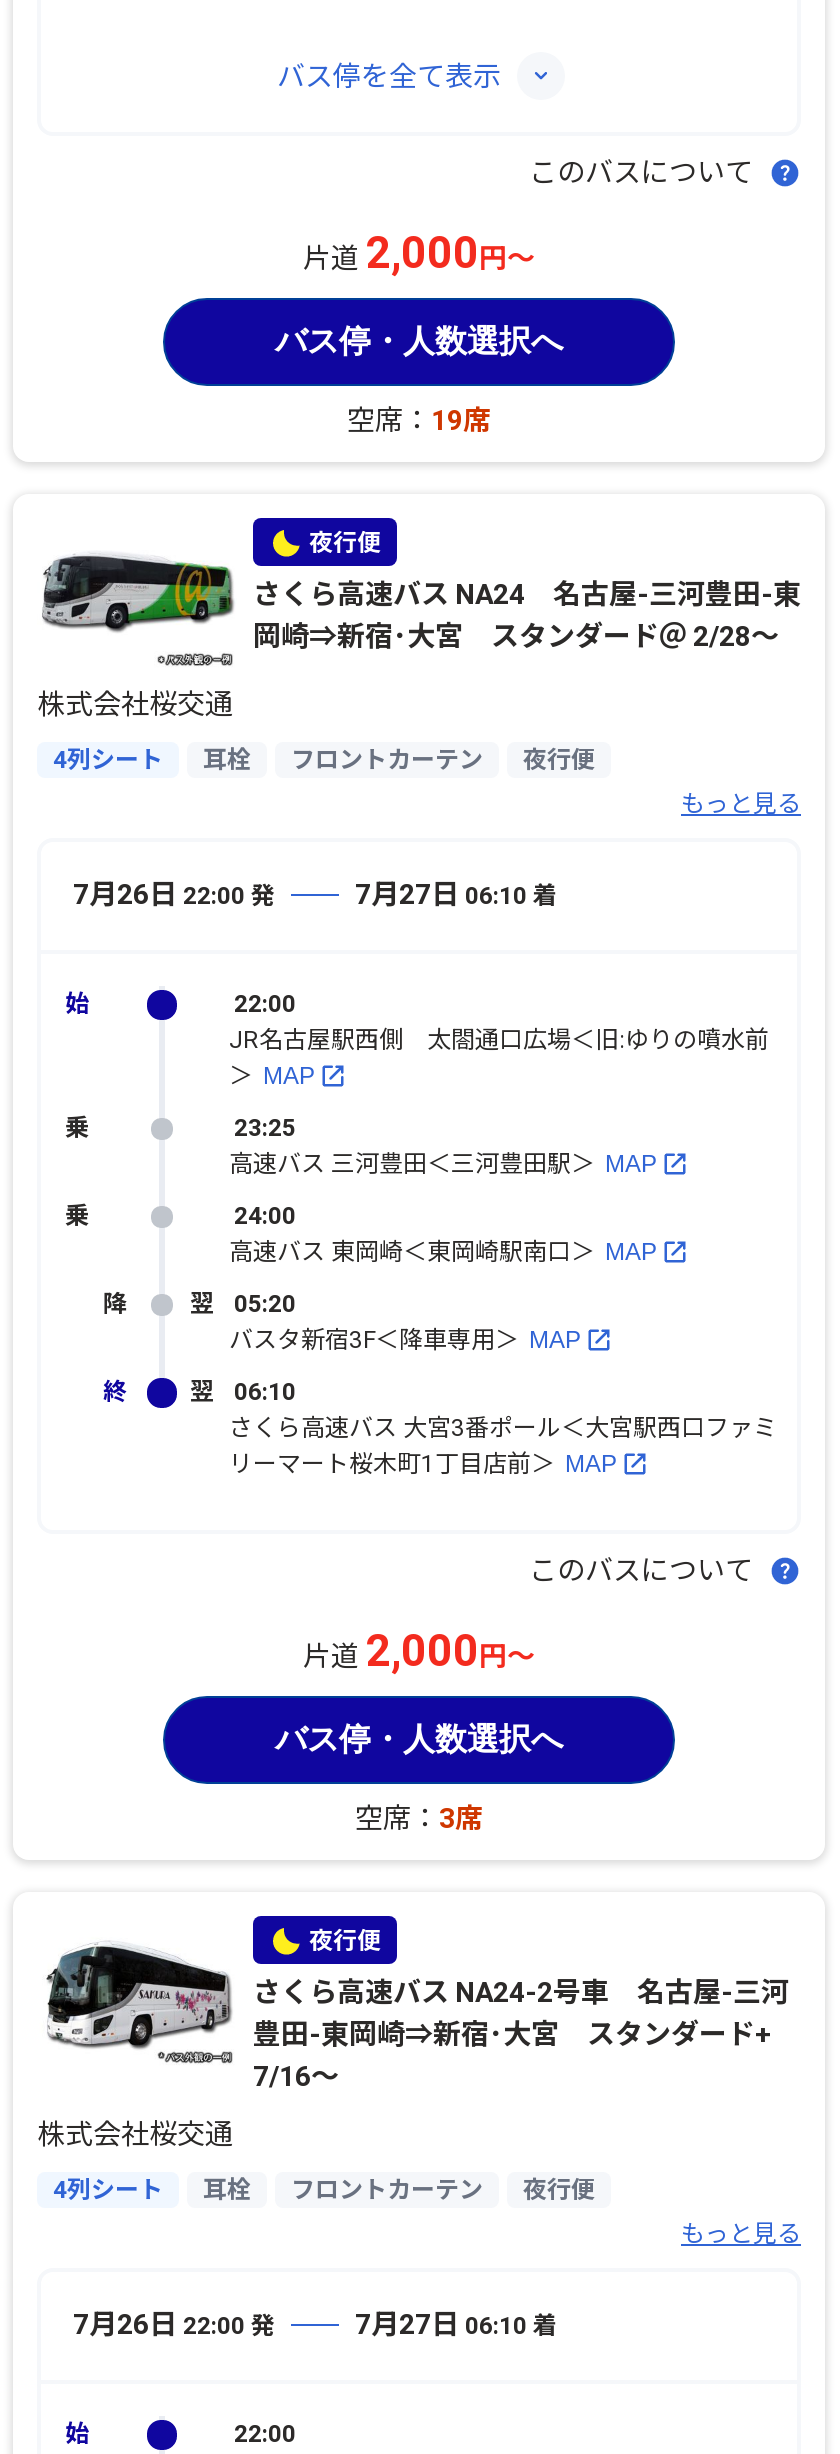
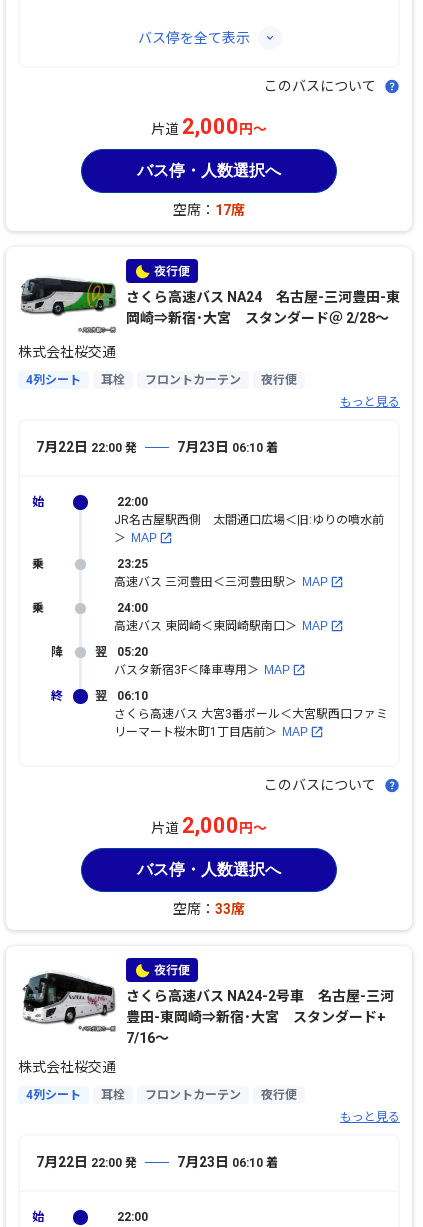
[347,404,491,436] 空席：19席 -> [173,202,245,218] 空席：17席
[73,878,275,910] 7月26日22:00発 -> [36,439,137,455] 7月22日22:00発
[355,878,557,910] 7月27日06:10着 -> [177,439,278,455] 7月23日06:10着
[355,1802,483,1834] 空席：3席 -> [173,901,245,917] 空席：33席
[73,2308,275,2340] 7月26日22:00発 -> [36,1154,137,1170] 7月22日22:00発
[355,2308,557,2340] 7月27日06:10着 -> [177,1154,278,1170] 7月23日06:10着

